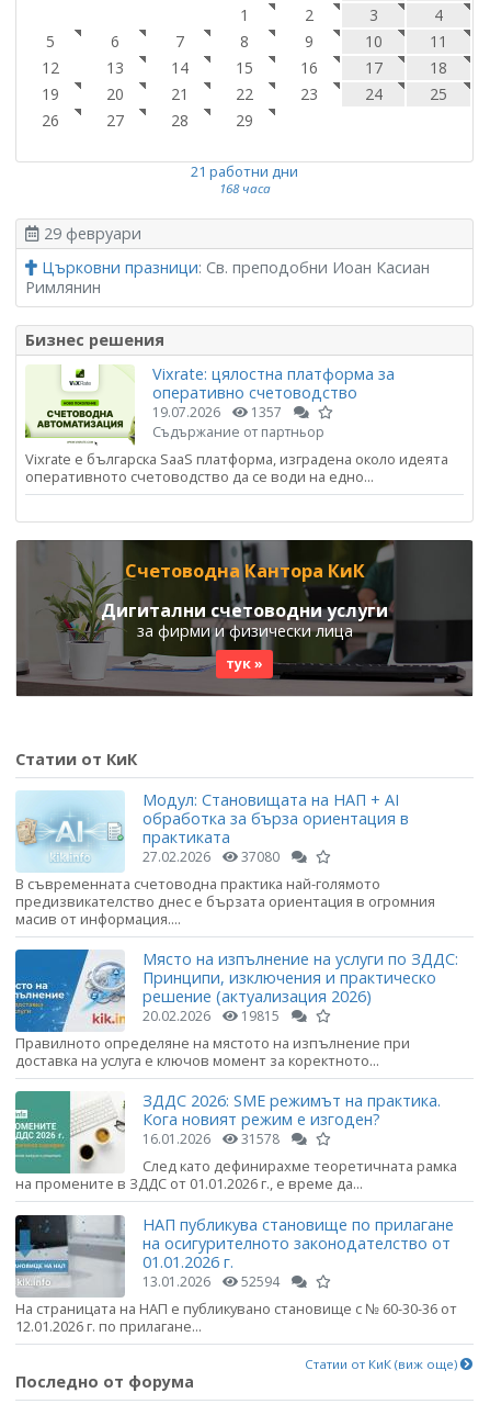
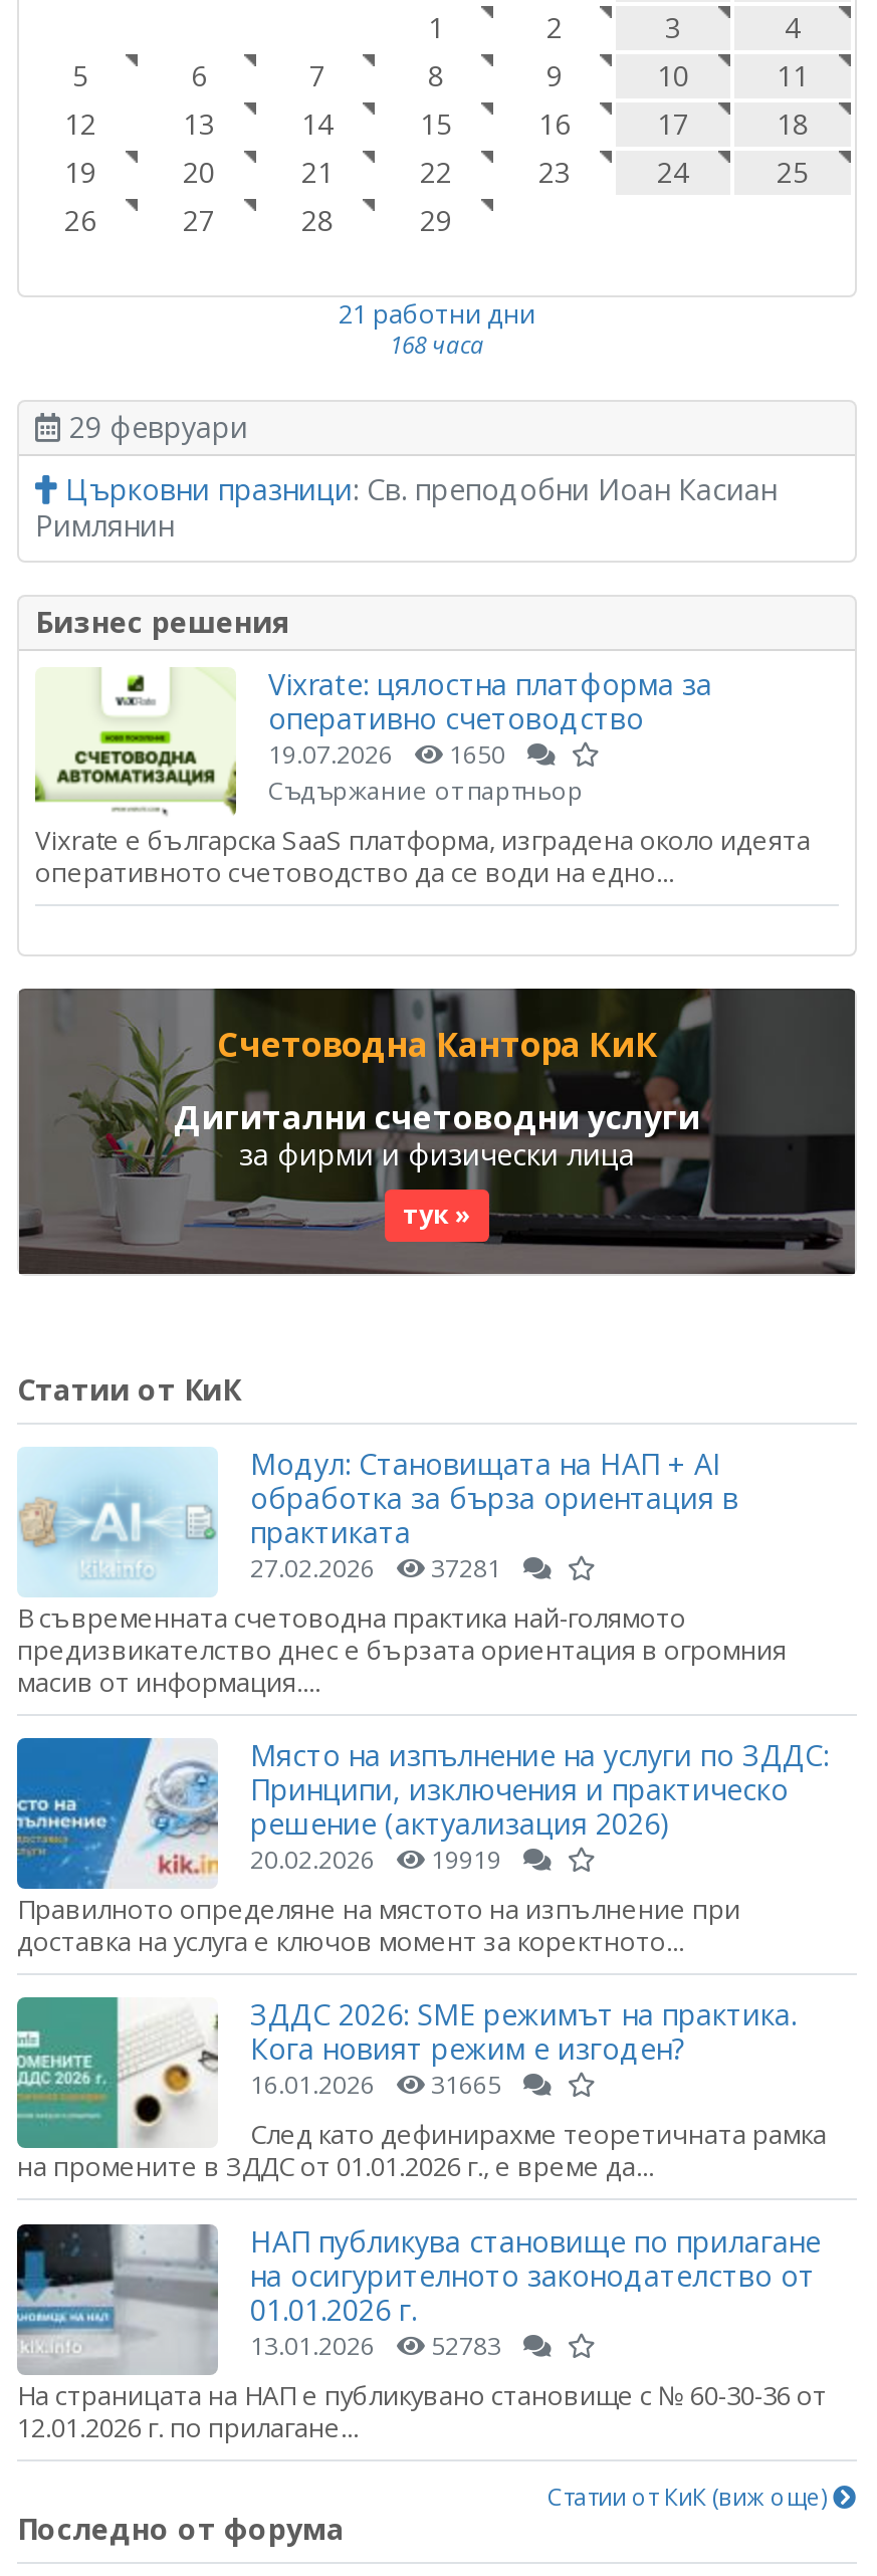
[152,403,282,421] 19.07.2026 1357 -> [268,737,505,771] 19.07.2026 1650
[143,848,280,866] 27.02.2026 37080 -> [250,1551,501,1586] 27.02.2026 37281
[143,1007,280,1026] 20.02.2026 19815 -> [250,1843,501,1877] 20.02.2026 19919
[143,1130,280,1149] 16.01.2026 31578 -> [250,2068,501,2103] 16.01.2026 31665
[143,1272,280,1290] 13.01.2026 52594 -> [250,2328,501,2362] 13.01.2026 52783

